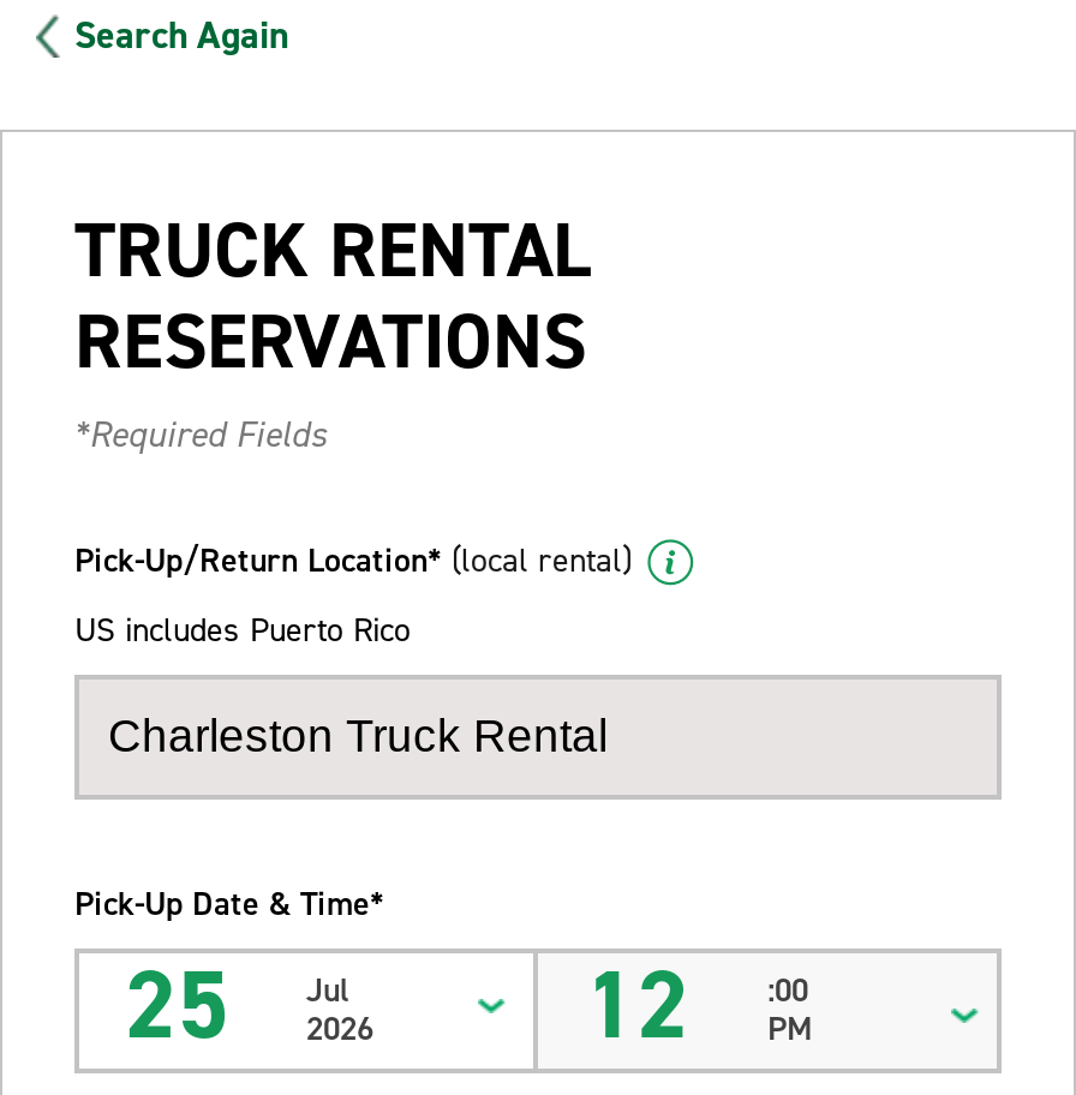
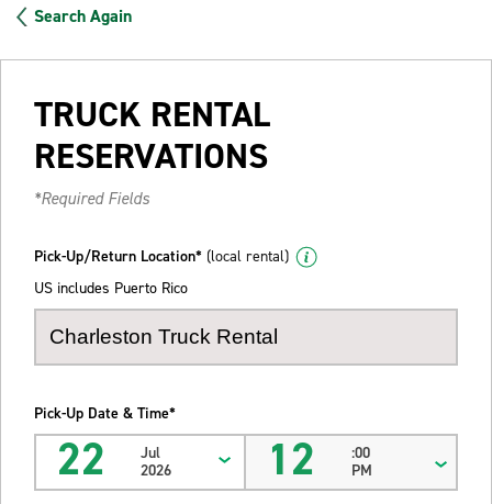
[125,942,373,1069] 25 Jul 2026 -> [57,431,171,489] 22 Jul 2026

